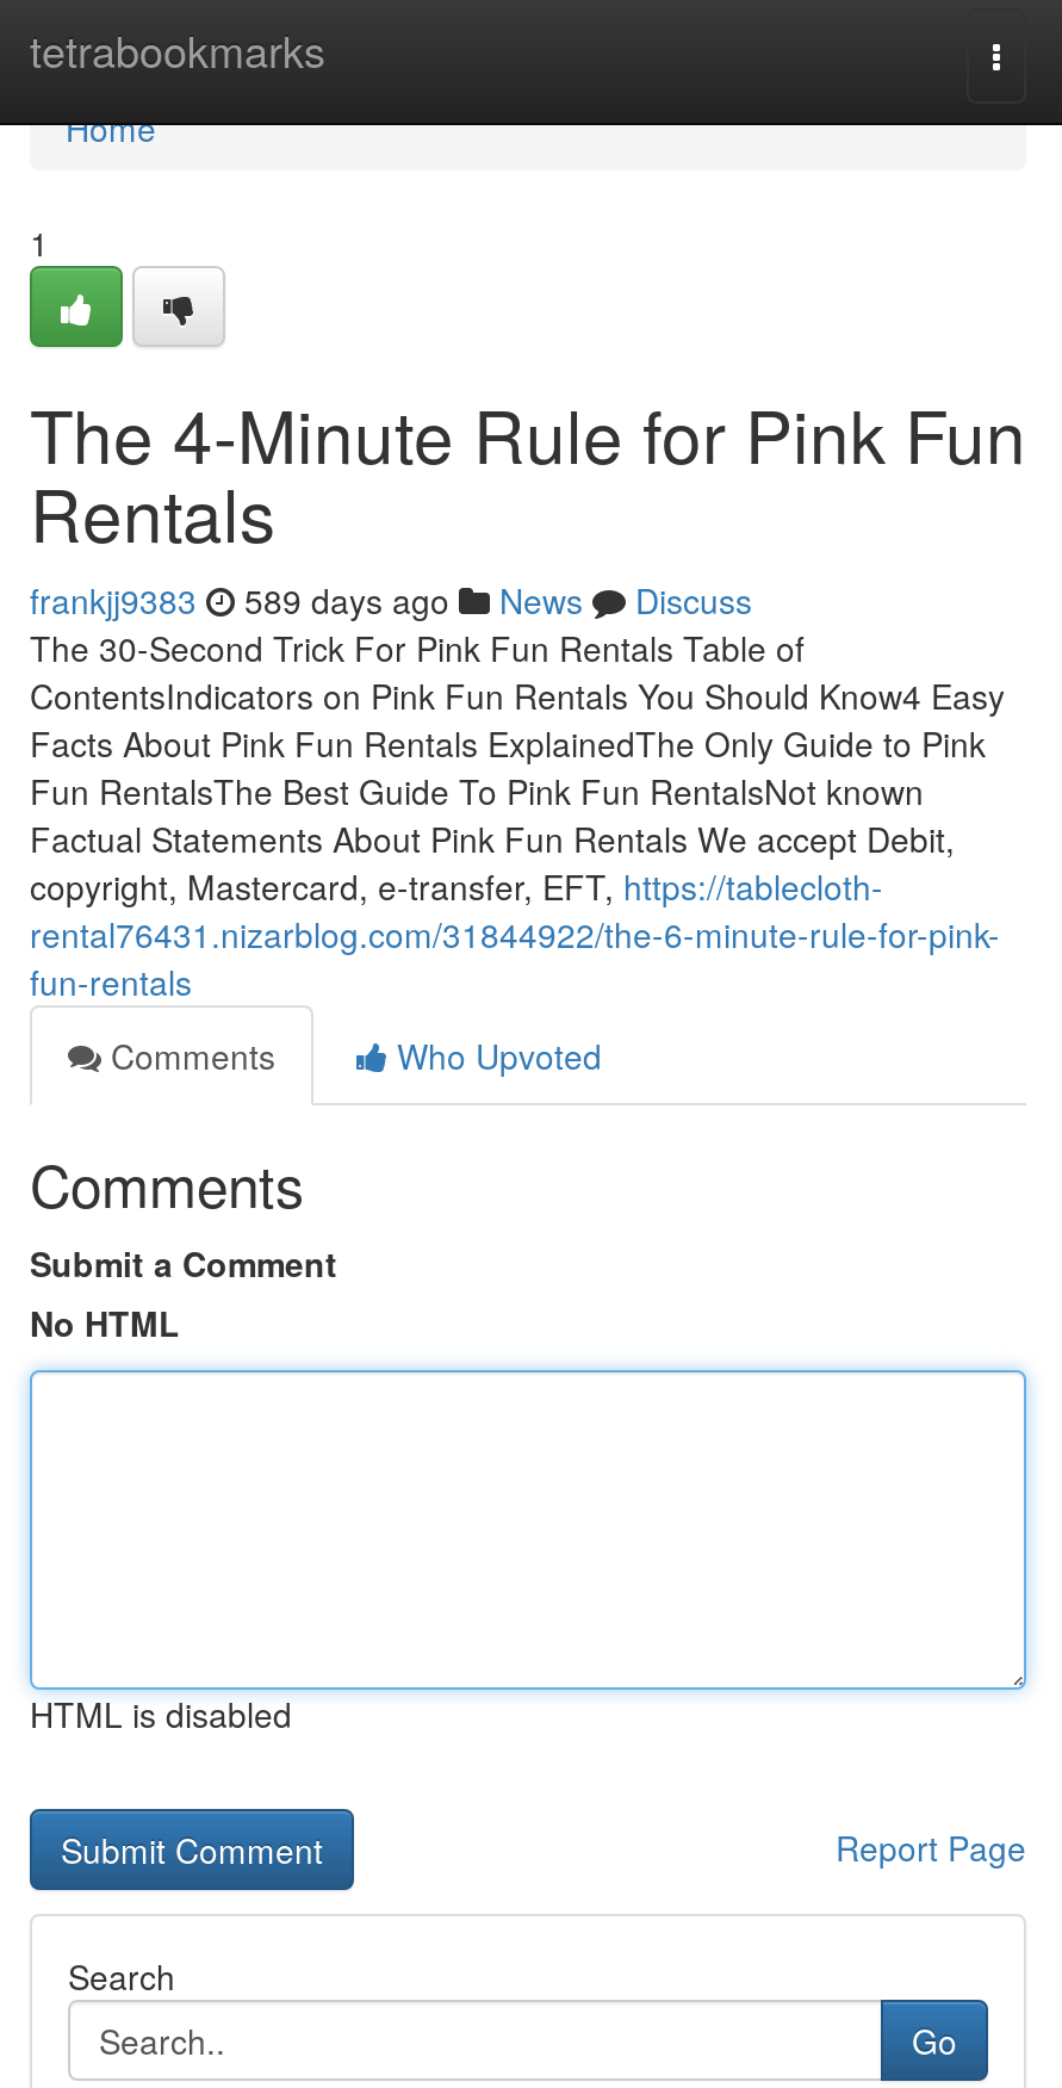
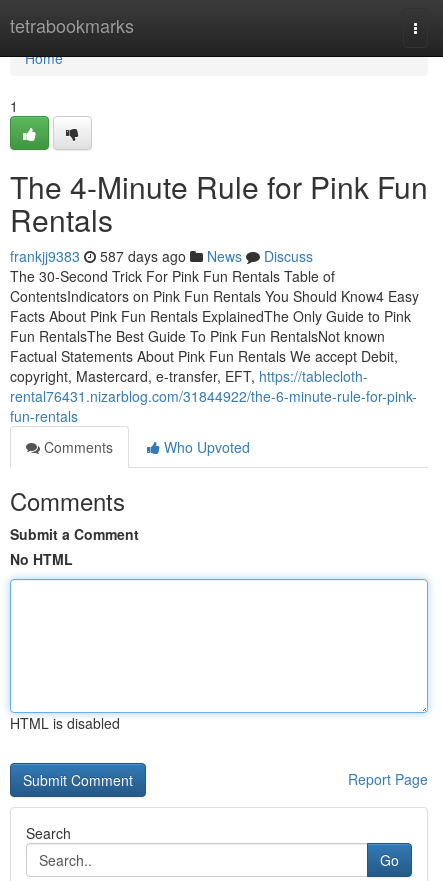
[30,576,752,624] frankjj9383 589 days ago News Discuss -> [10,246,313,266] frankjj9383 587 days ago News Discuss

